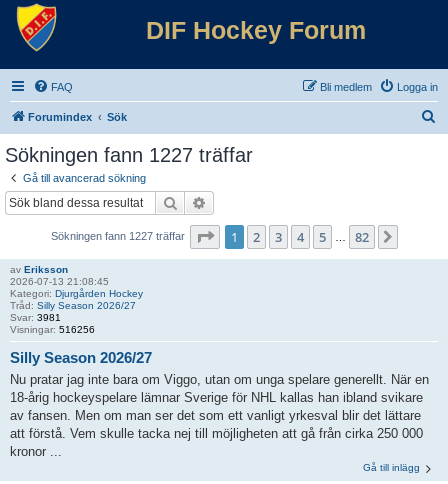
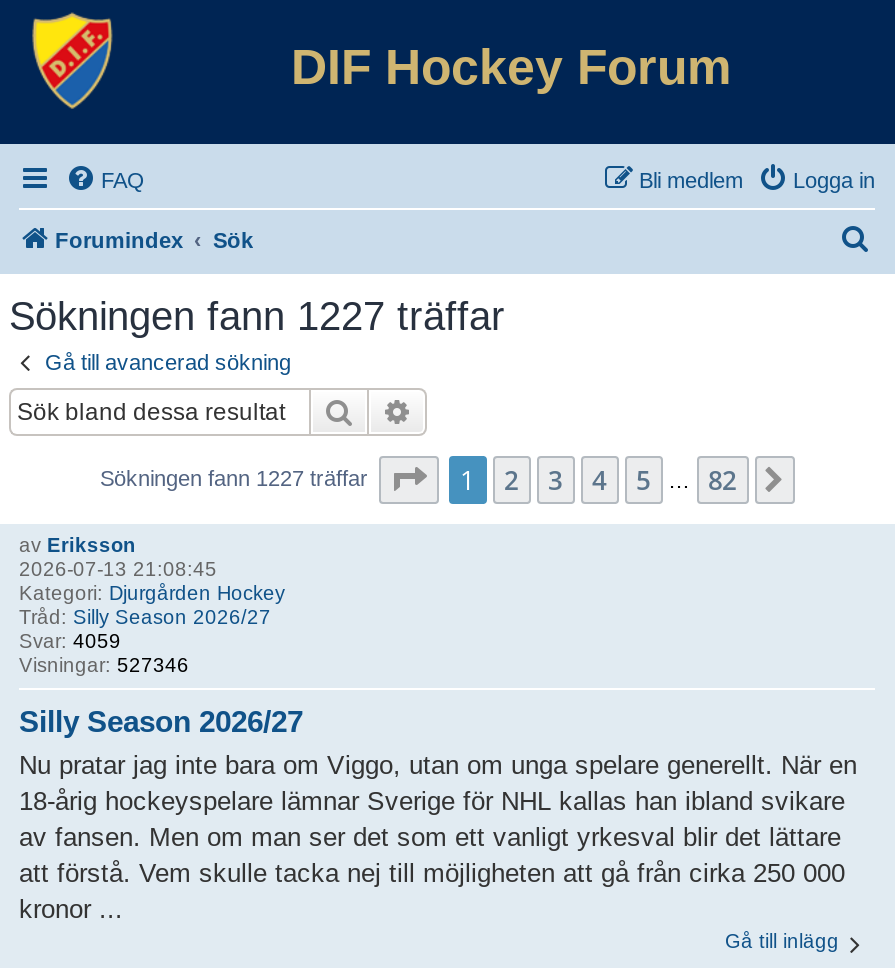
[10,311,61,322] Svar: 3981 -> [19,629,121,651] Svar: 4059
[10,323,95,334] Visningar: 516256 -> [19,653,189,675] Visningar: 527346

